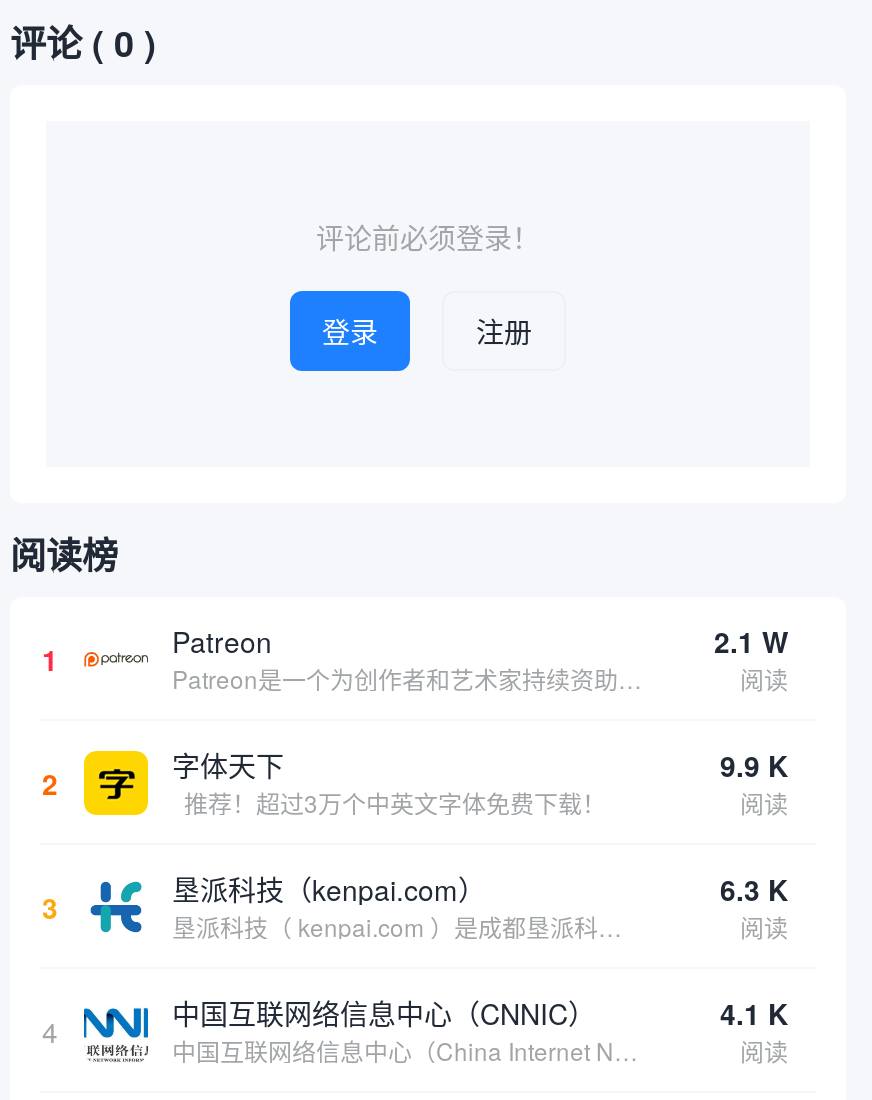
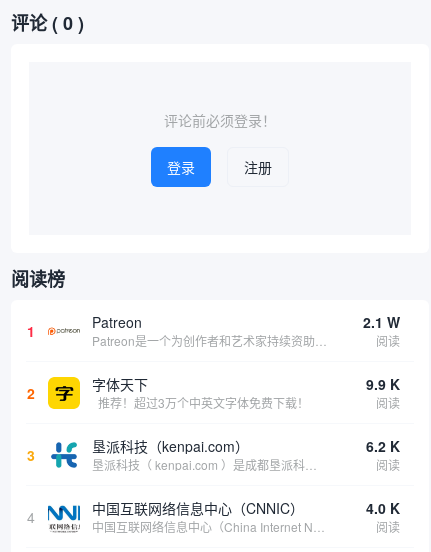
[720,868,788,908] 6.3 K -> [366,435,400,455] 6.2 K
[720,992,788,1032] 4.1 K -> [366,497,400,517] 4.0 K

